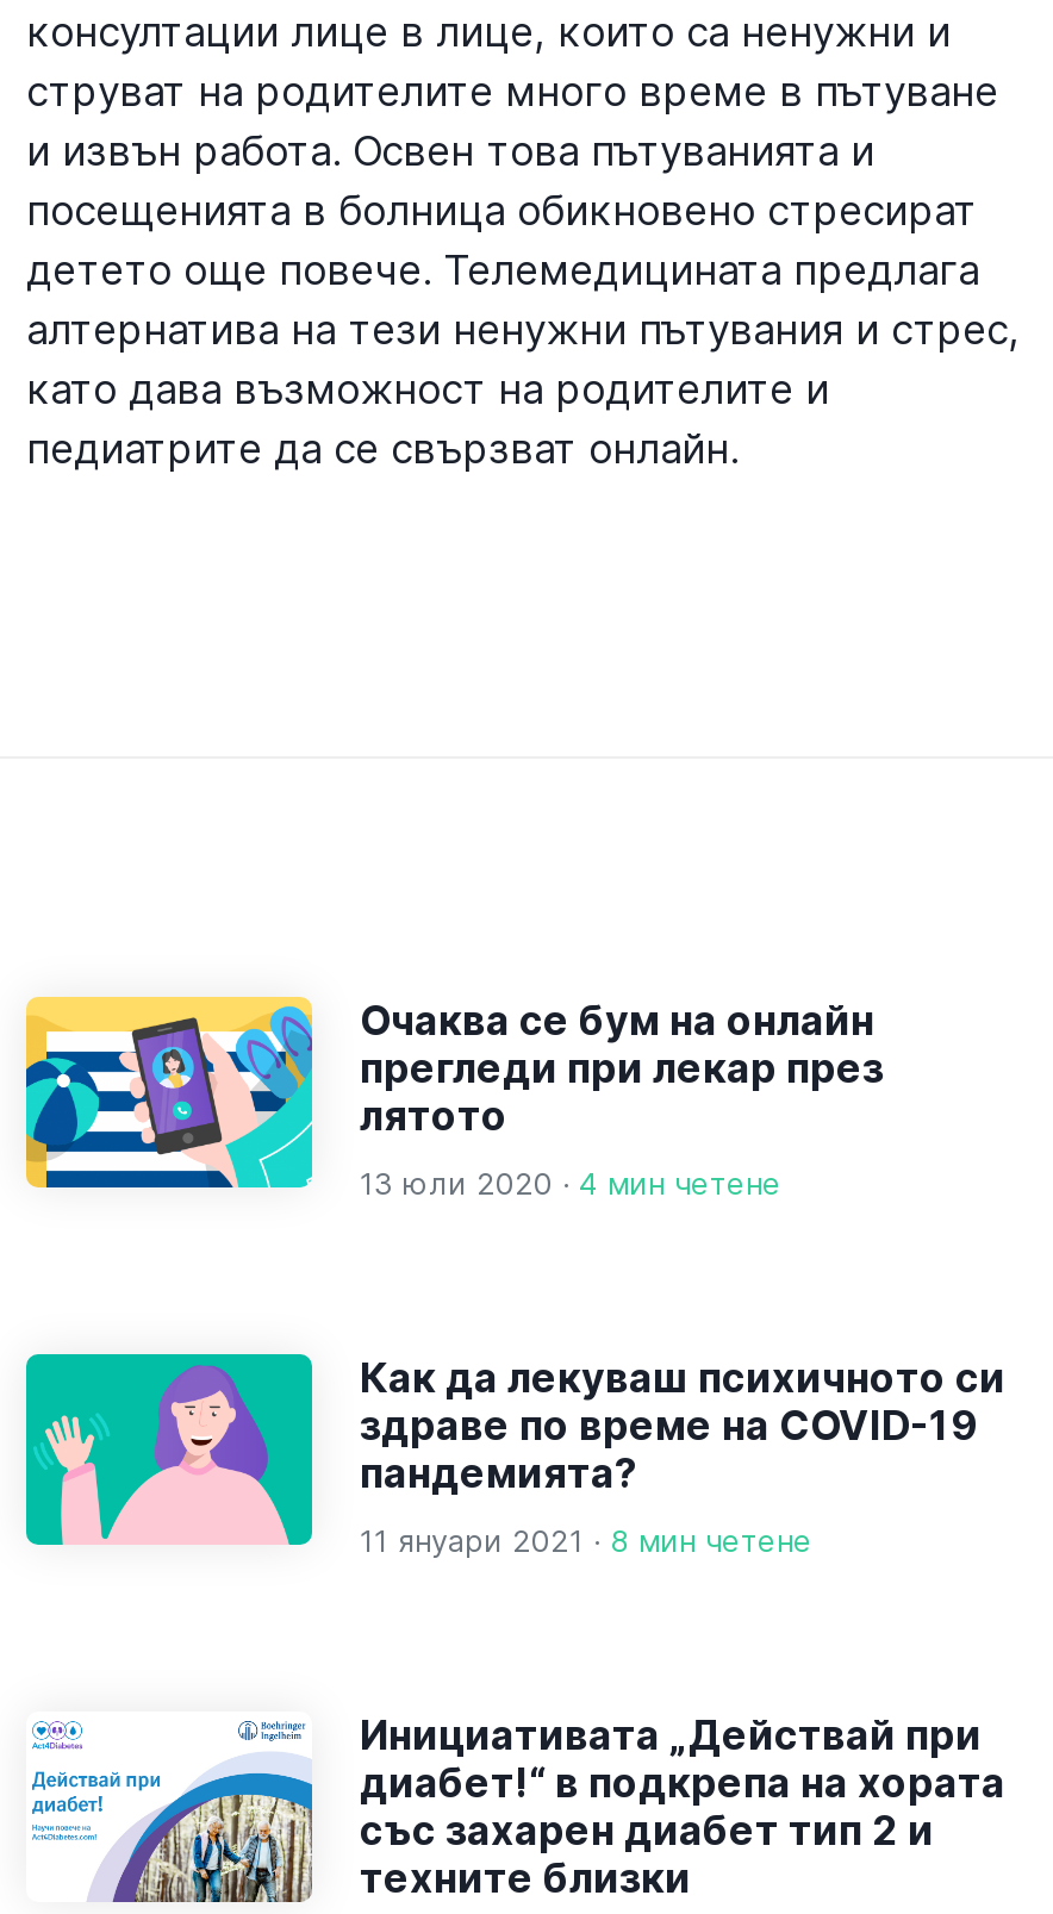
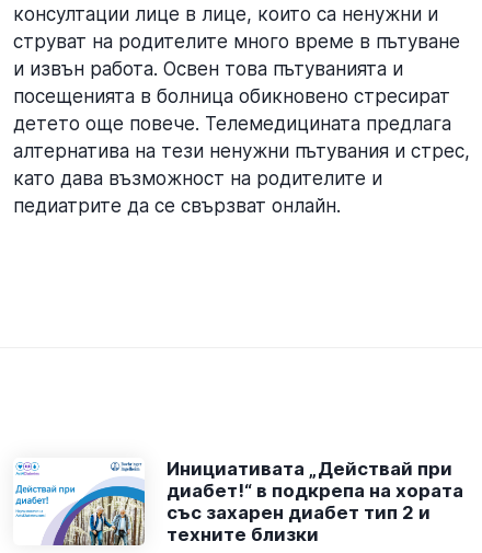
[24,996,884,1202] [image] | Очаква се бум на онлайн | прегледи при лекар през | лятото | 13 юли 2020 · 4 мин четене -> none
[24,1351,1005,1559] [image] | Как да лекуваш психичното си | здраве по време на COVID-19 | пандемията? | 11 януари 2021 · 8 мин четене -> none

